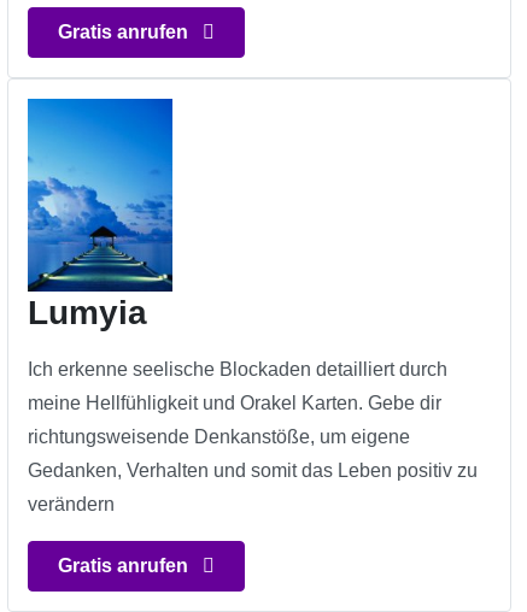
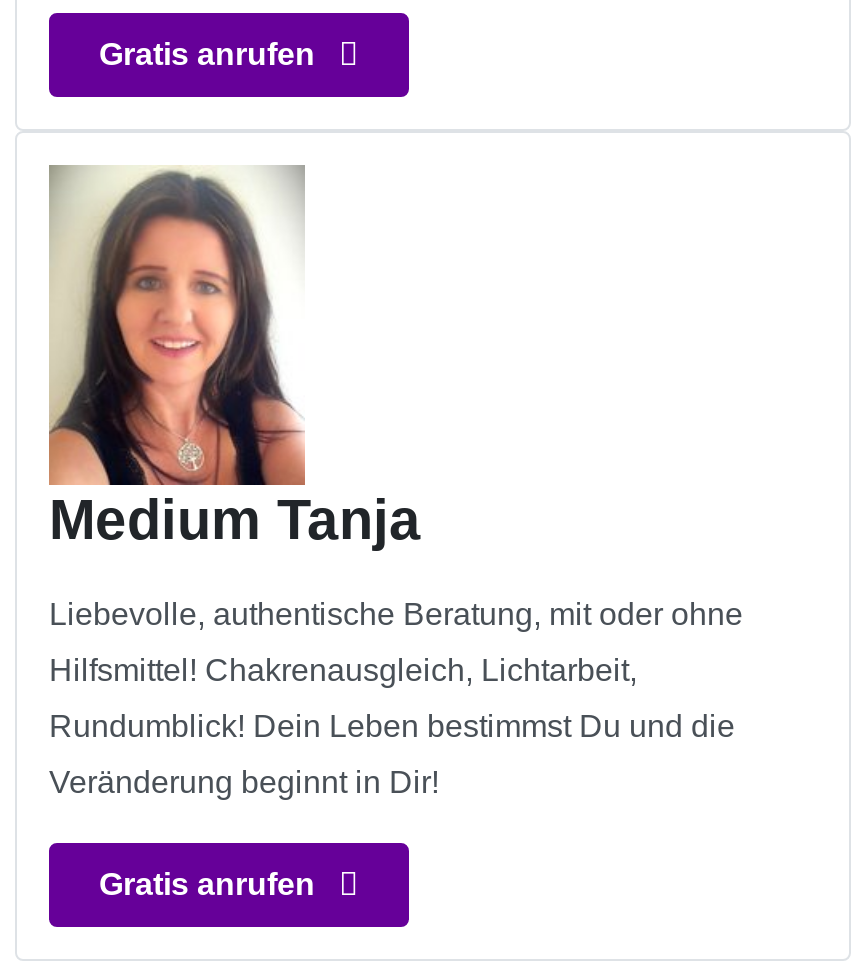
[27,98,478,515] [image] | Lumyia | Ich erkenne seelische Blockaden detailliert durch | meine Hellfühligkeit und Orakel Karten. Gebe dir | richtungsweisende Denkanstöße, um eigene | Gedanken, Verhalten und somit das Leben positiv zu | verändern -> [49,163,743,800] [image] | Medium Tanja | Liebevolle, authentische Beratung, mit oder ohne | Hilfsmittel! Chakrenausgleich, Lichtarbeit, | Rundumblick! Dein Leben bestimmst Du und die | Veränderung beginnt in Dir!

